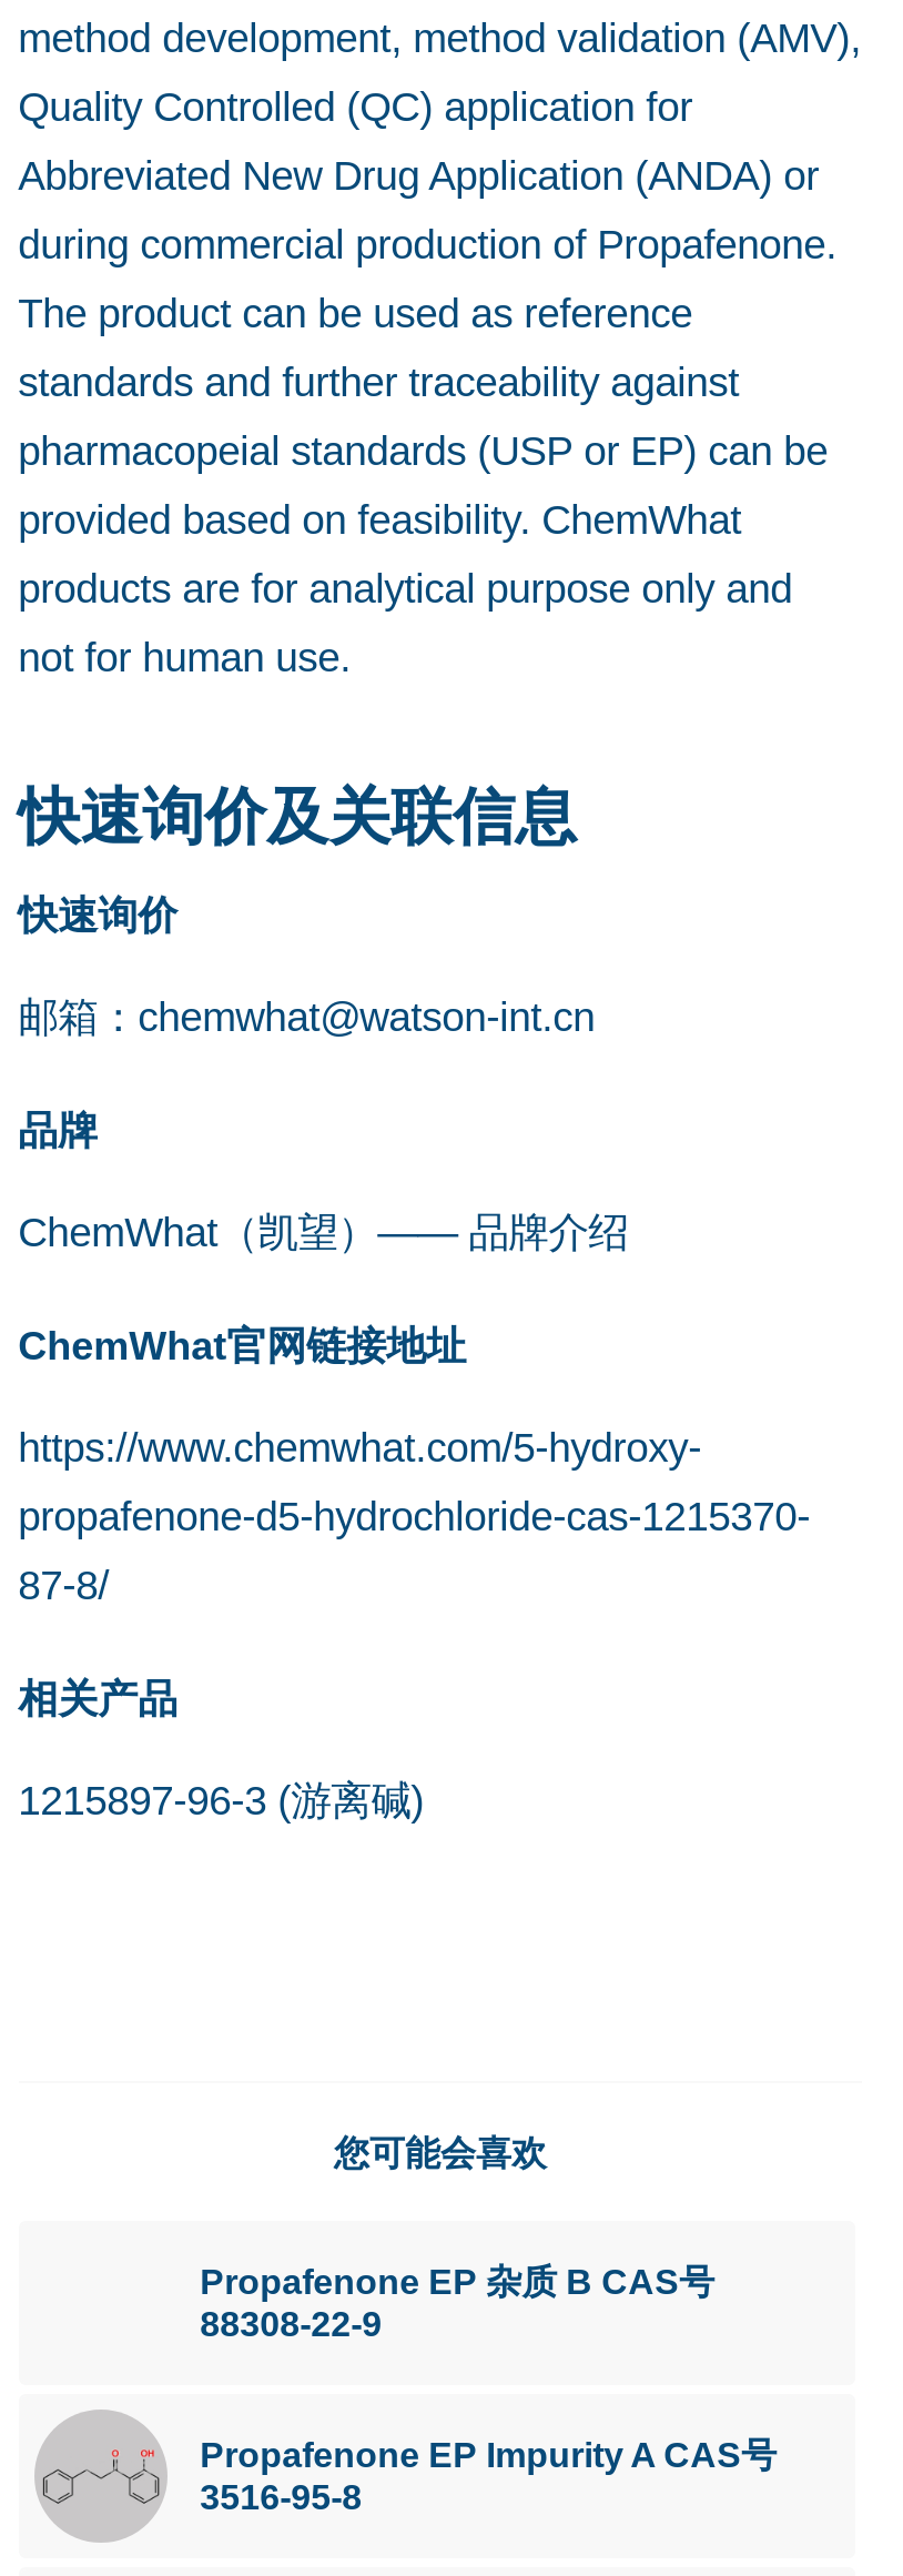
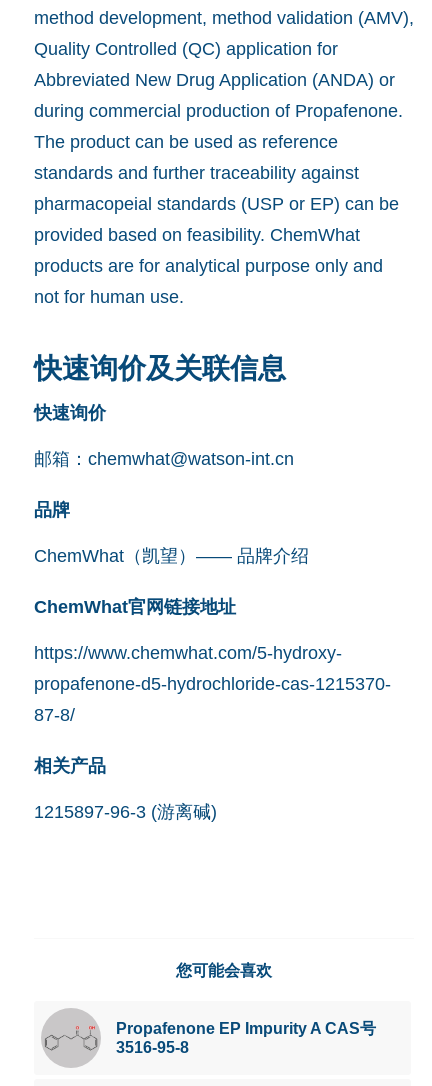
[200,2263,715,2343] Propafenone EP 杂质 B CAS号 | 88308-22-9 -> none

